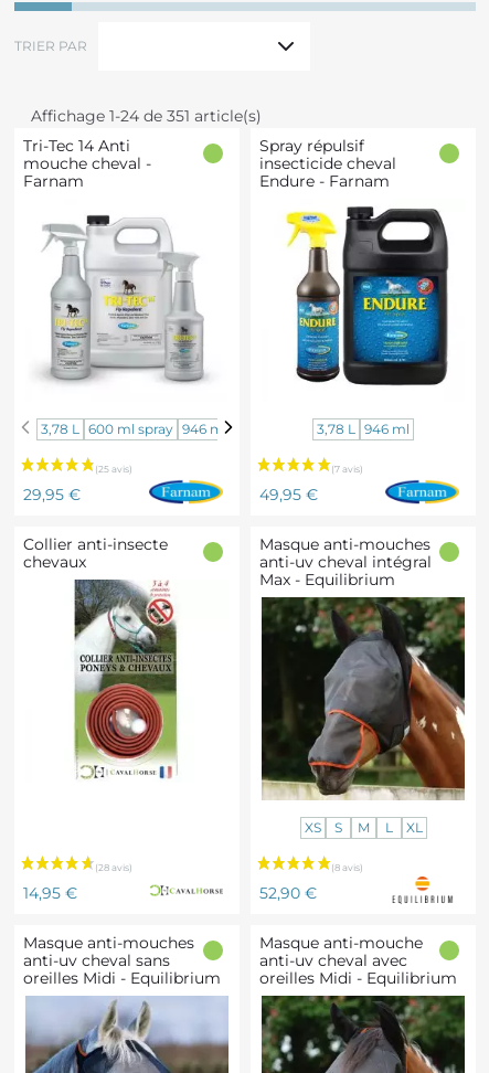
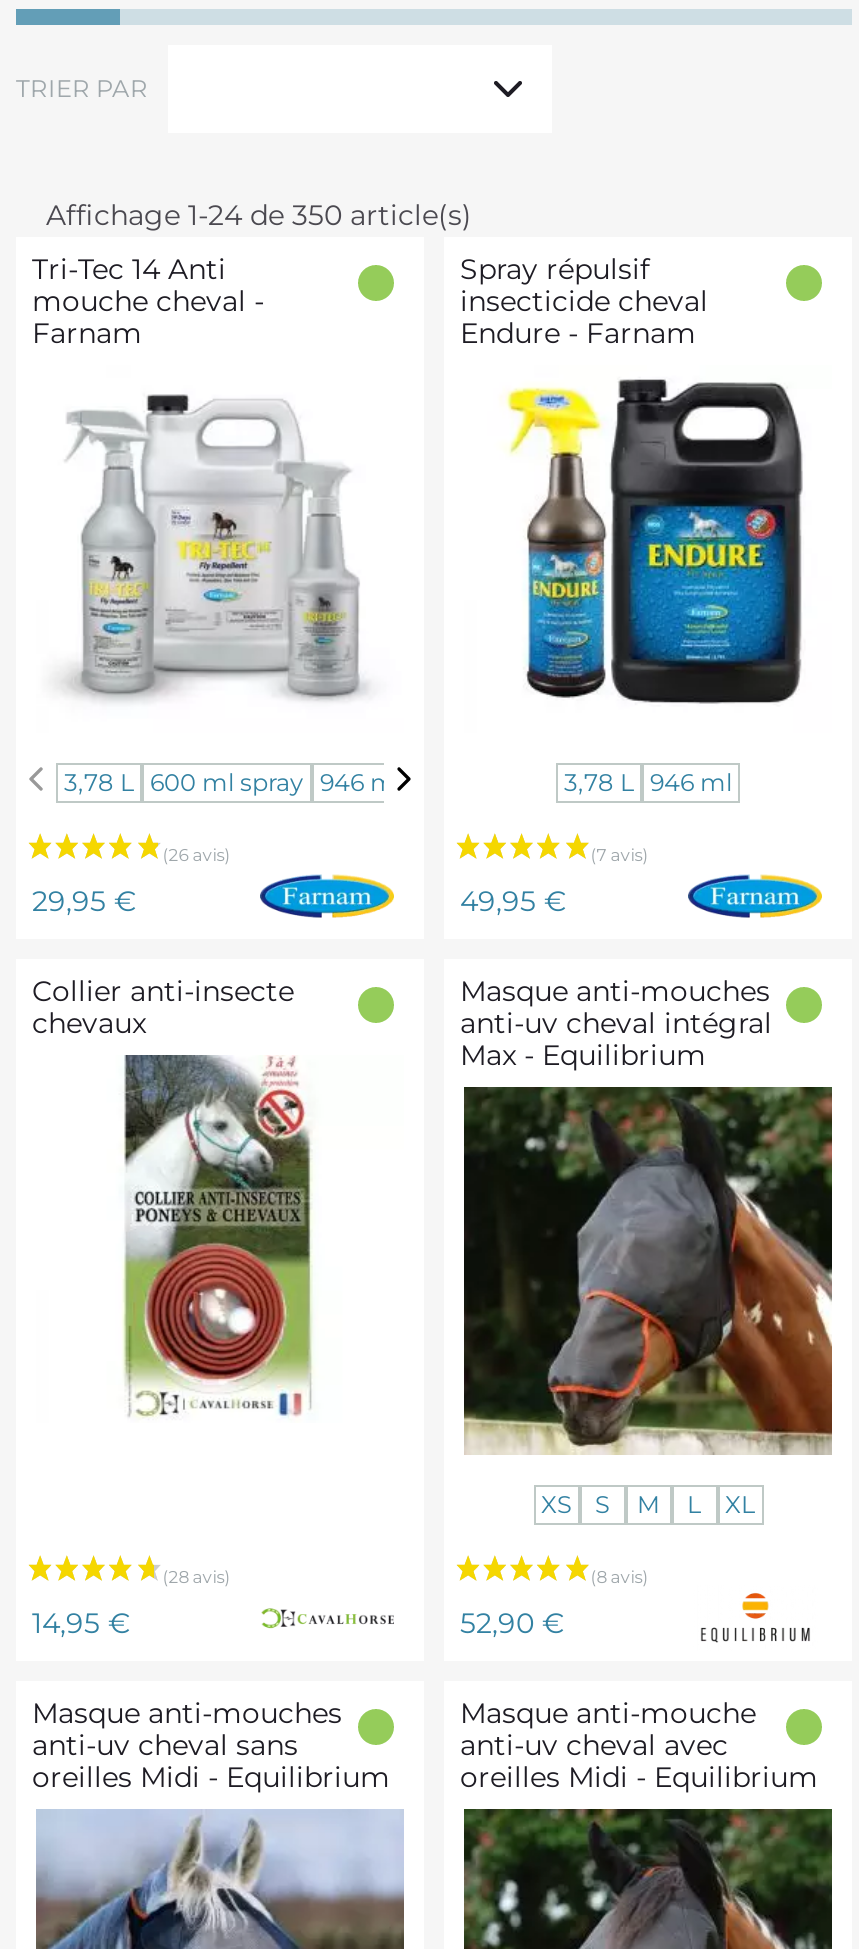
[31,106,262,126] Affichage 1-24 de 351 article(s) -> [46,198,472,234] Affichage 1-24 de 350 article(s)

